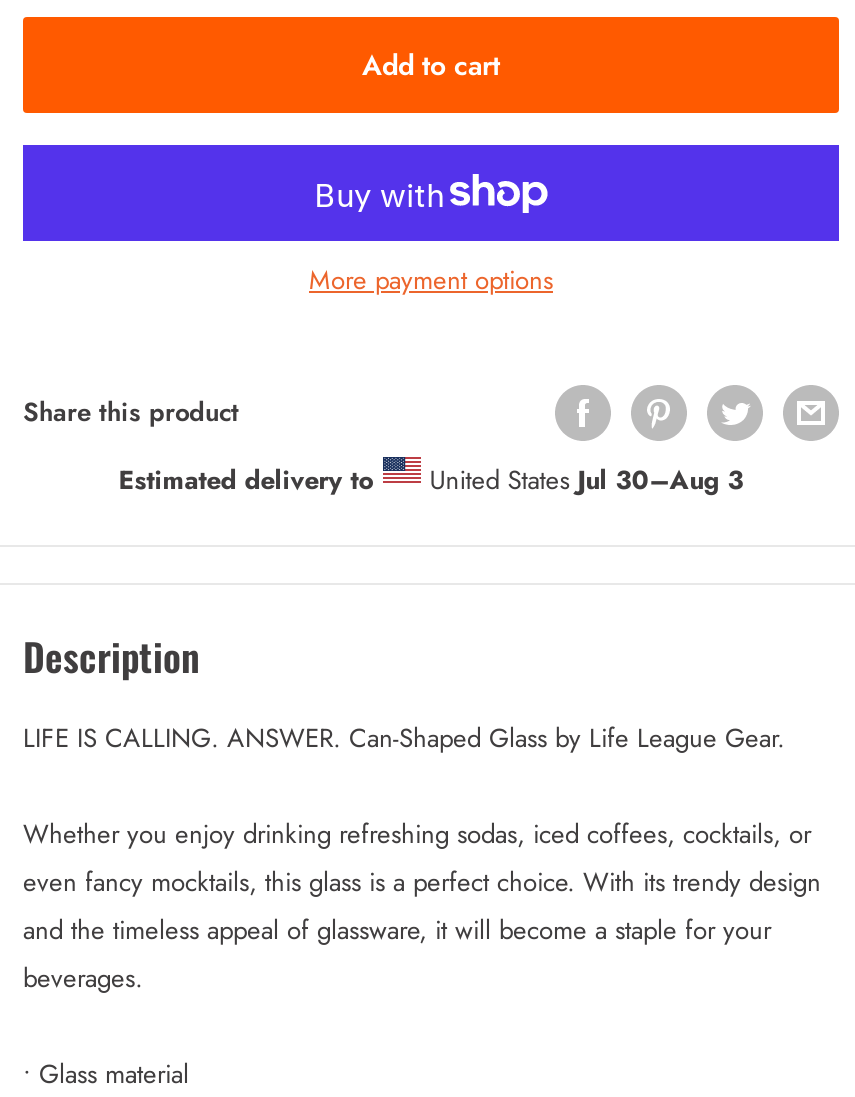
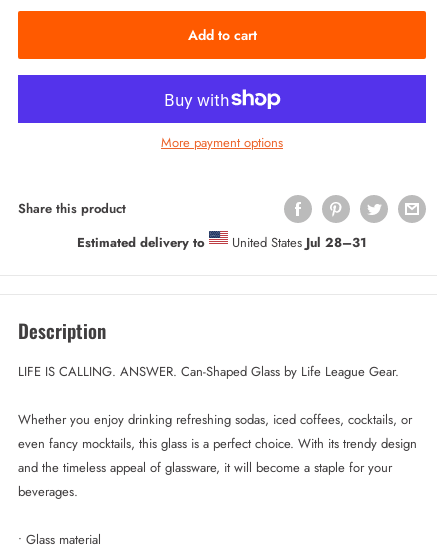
[421,461,743,499] United States Jul 30–Aug 3 -> [228,233,367,252] United States Jul 28–31

